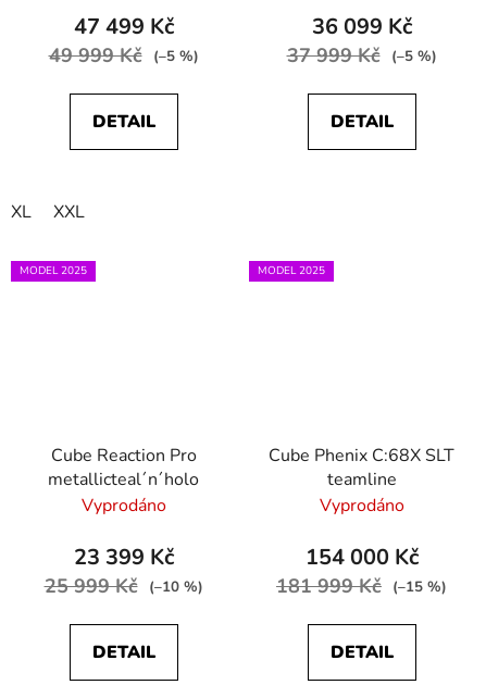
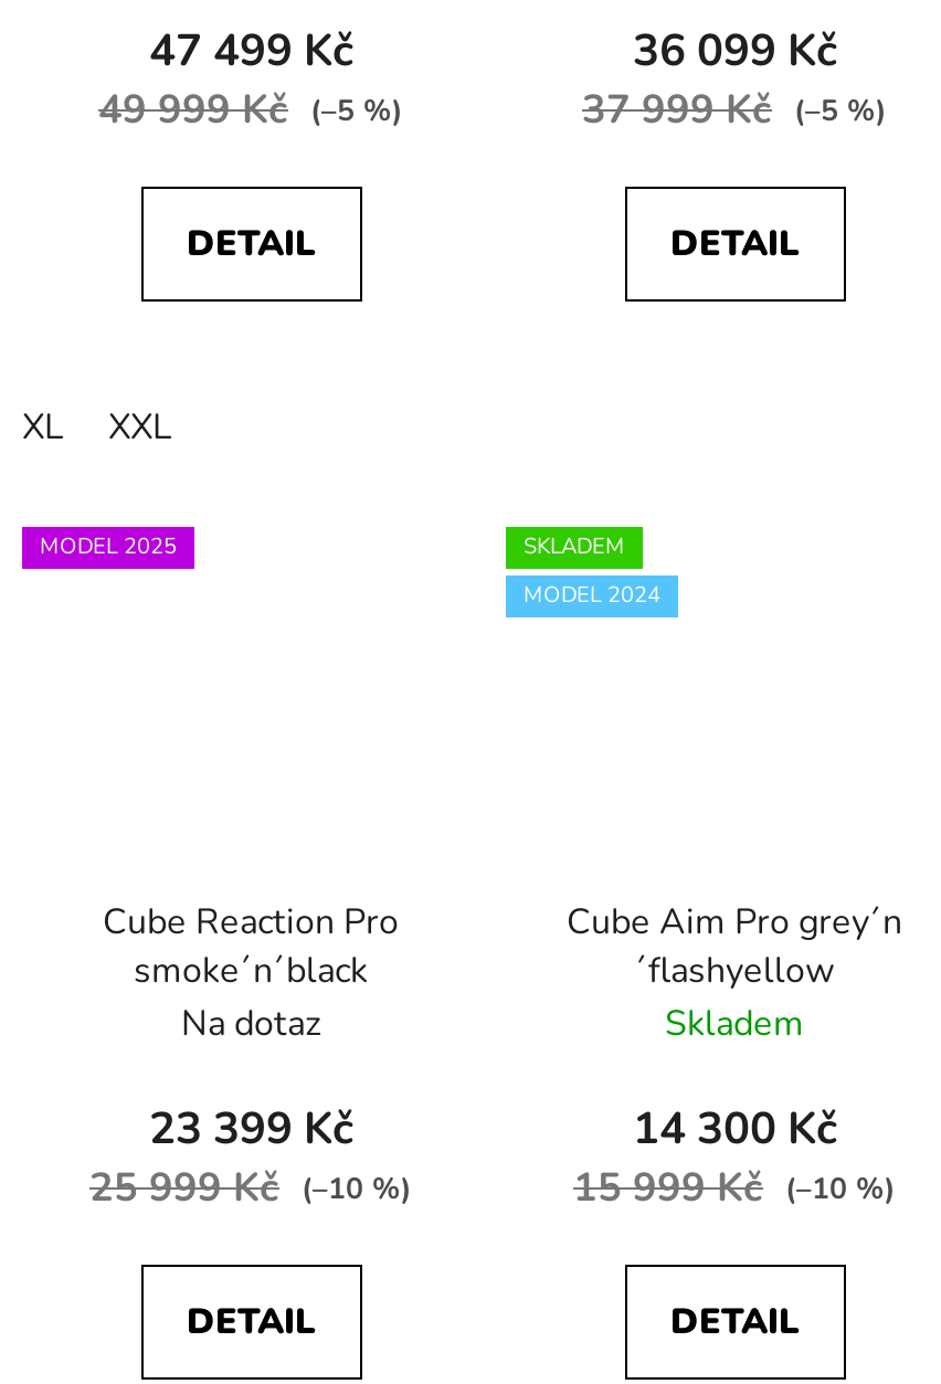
[258,264,325,279] MODEL 2025 -> [524,532,660,610] SKLADEM | MODEL 2024
[269,444,454,599] Cube Phenix C:68X SLT | teamline | Vyprodáno | 154 000 Kč | 181 999 Kč (–15 %) -> [567,898,902,1214] Cube Aim Pro grey´n | ´flashyellow | Skladem | 14 300 Kč | 15 999 Kč (–10 %)
[48,468,199,518] metallicteal´n´holo | Vyprodáno -> [134,947,368,1048] smoke´n´black | Na dotaz

